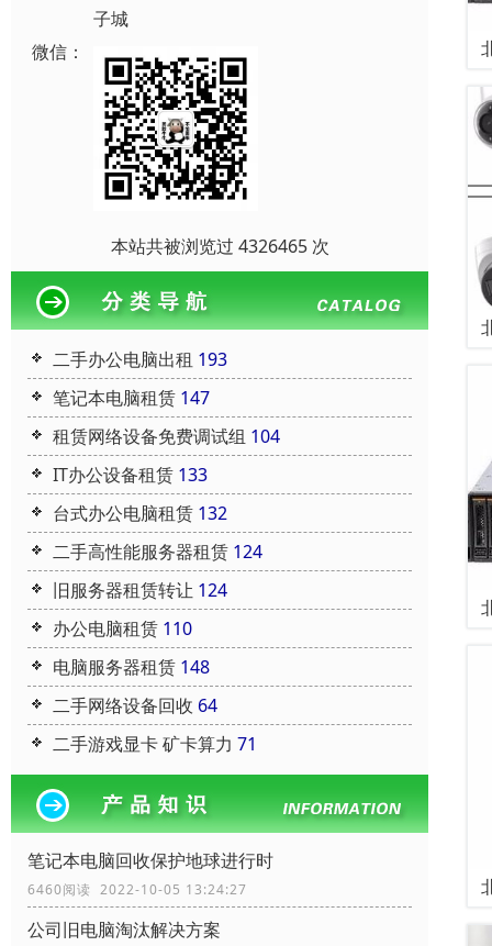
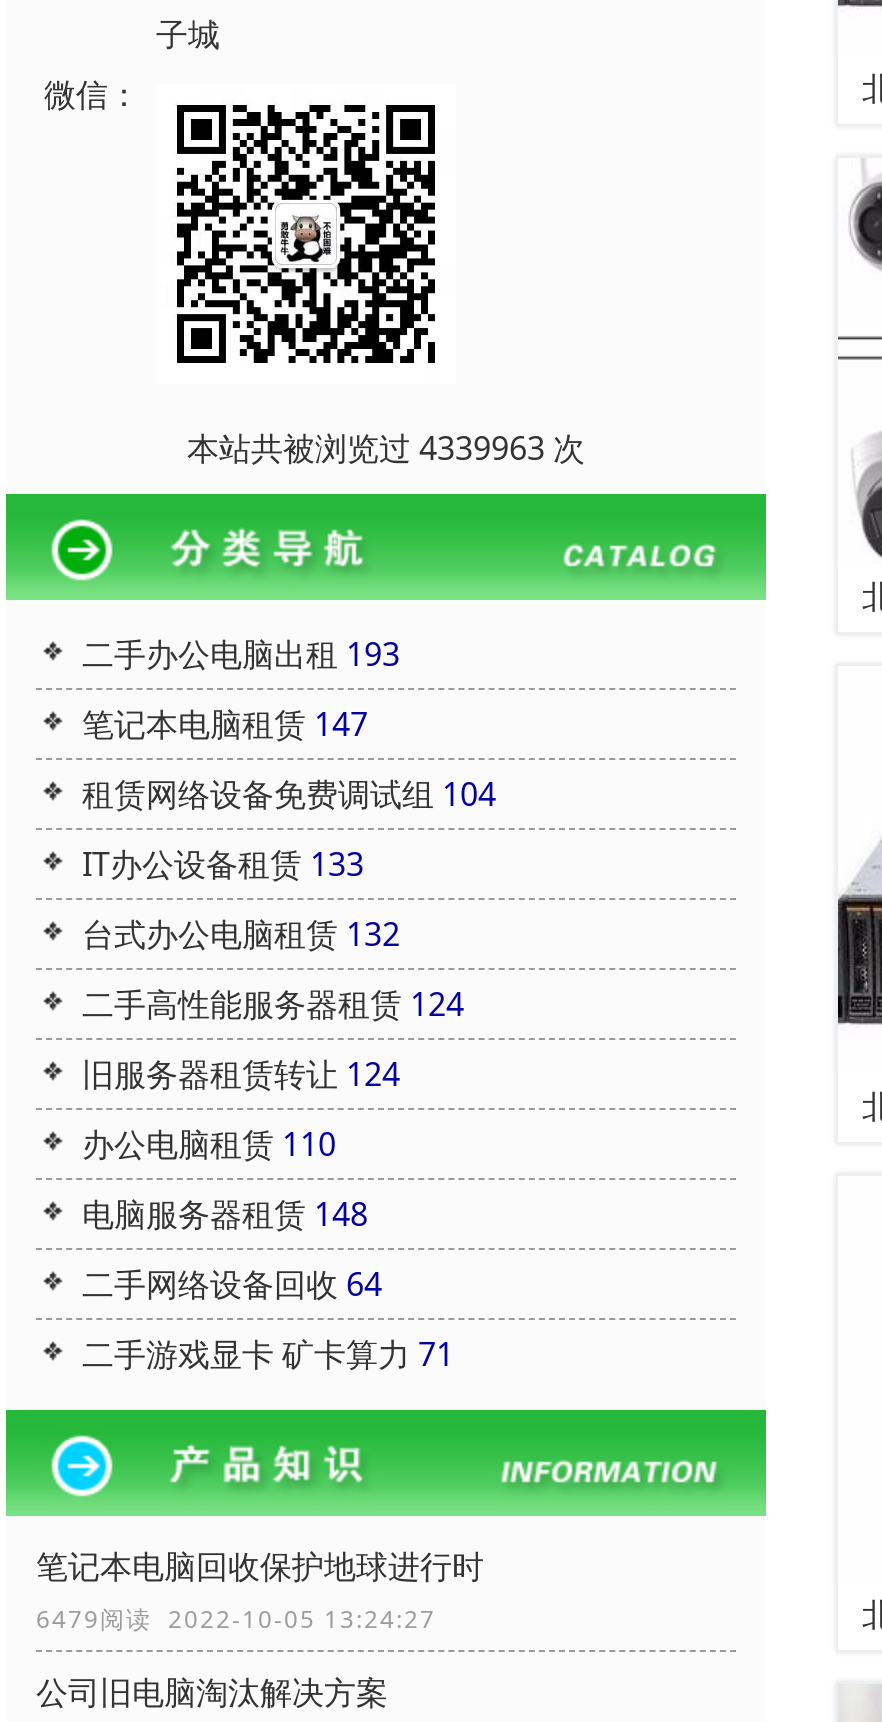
[110,234,329,258] 本站共被浏览过 4326465 次 -> [187,426,585,470] 本站共被浏览过 4339963 次
[27,880,247,899] 6460阅读 2022-10-05 13:24:27 -> [36,1602,436,1636] 6479阅读 2022-10-05 13:24:27

